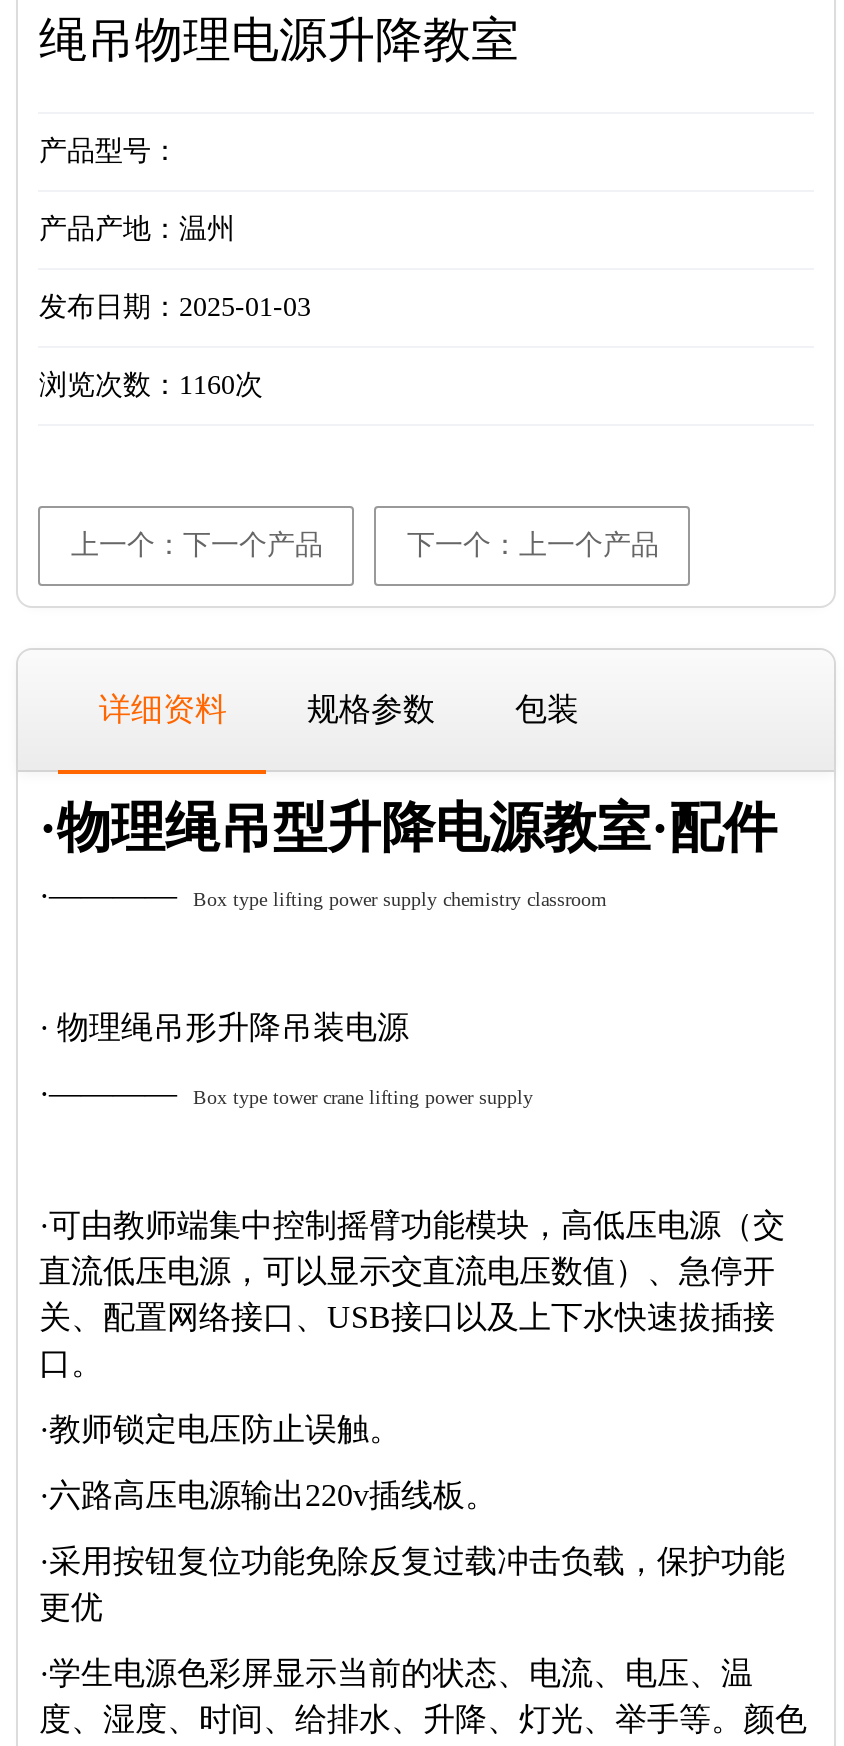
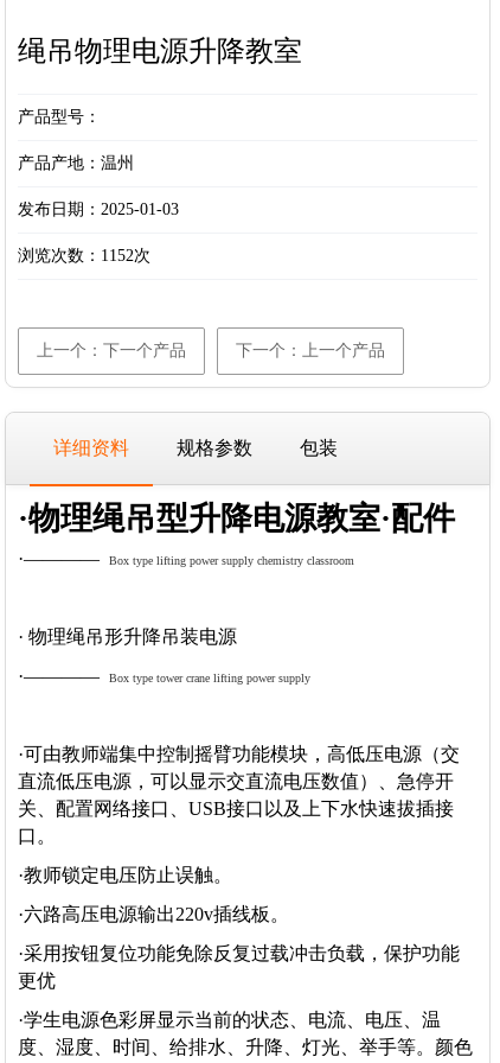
[39,371,263,401] 浏览次数：1160次 -> [18,247,151,265] 浏览次数：1152次

